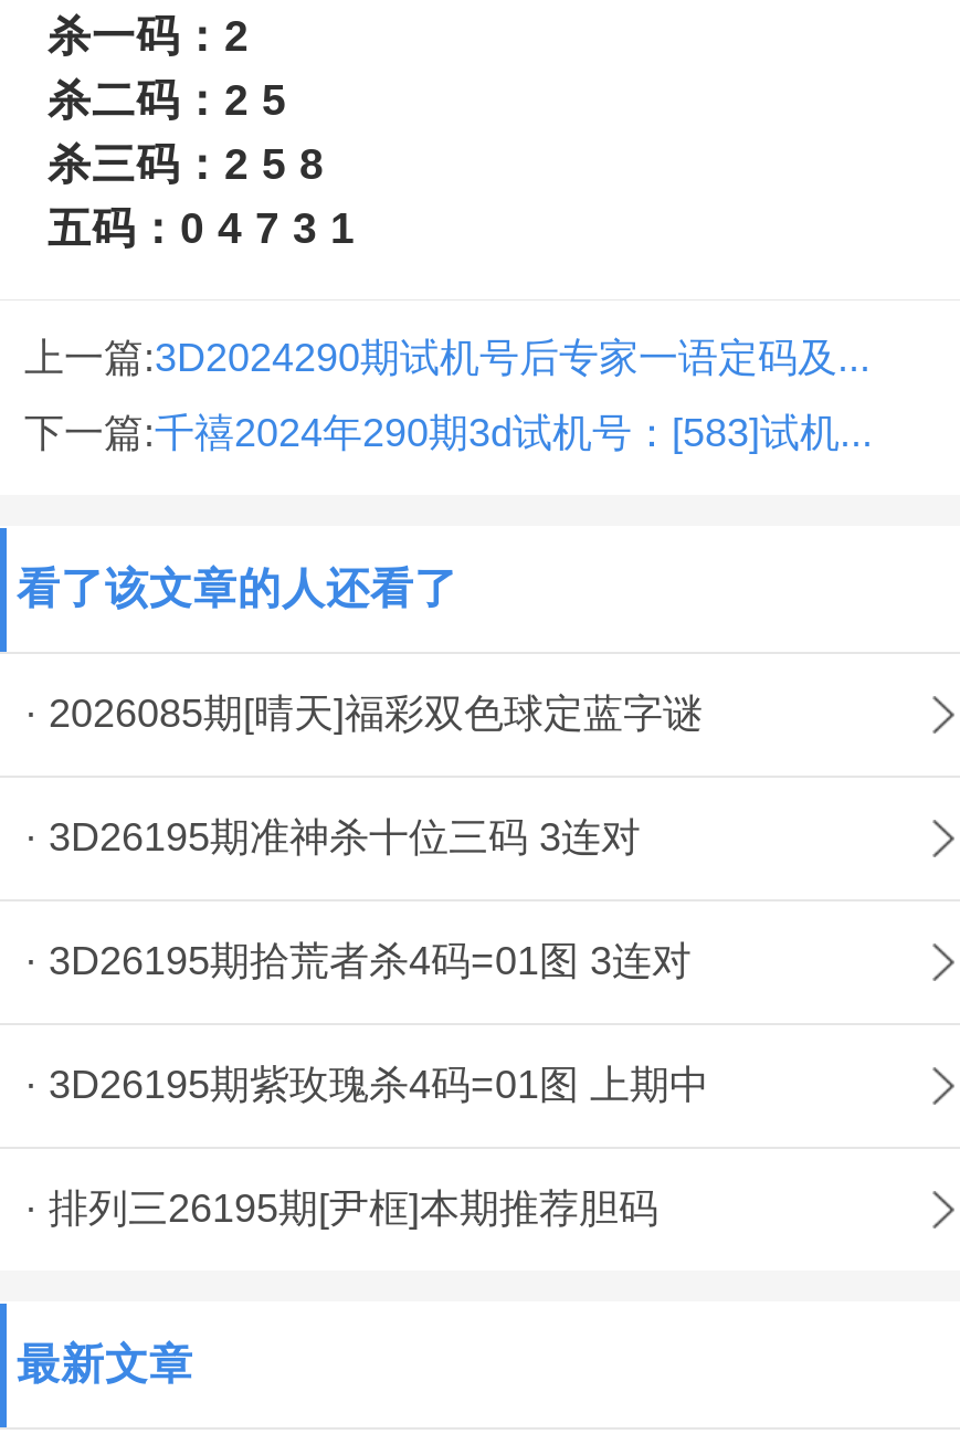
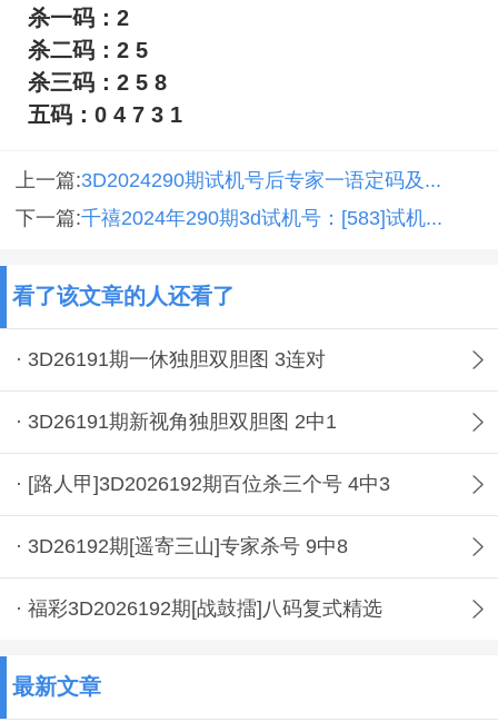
[24,692,703,736] · 2026085期[晴天]福彩双色球定蓝字谜 -> [16,348,326,370] · 3D26191期一休独胆双胆图 3连对
[24,815,641,860] · 3D26195期准神杀十位三码 3连对 -> [16,411,337,433] · 3D26191期新视角独胆双胆图 2中1
[24,939,692,983] · 3D26195期拾荒者杀4码=01图 3连对 -> [16,473,390,495] · [路人甲]3D2026192期百位杀三个号 4中3
[24,1063,709,1107] · 3D26195期紫玫瑰杀4码=01图 上期中 -> [16,535,348,557] · 3D26192期[遥寄三山]专家杀号 9中8
[24,1187,658,1231] · 排列三26195期[尹框]本期推荐胆码 -> [16,597,382,620] · 福彩3D2026192期[战鼓擂]八码复式精选

